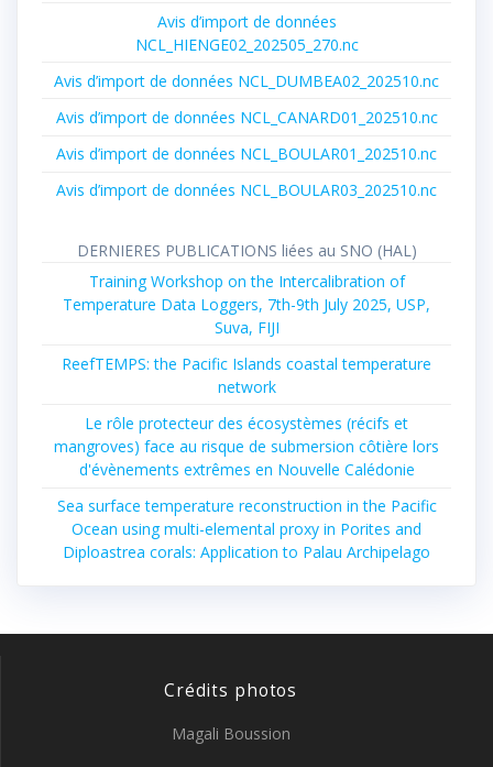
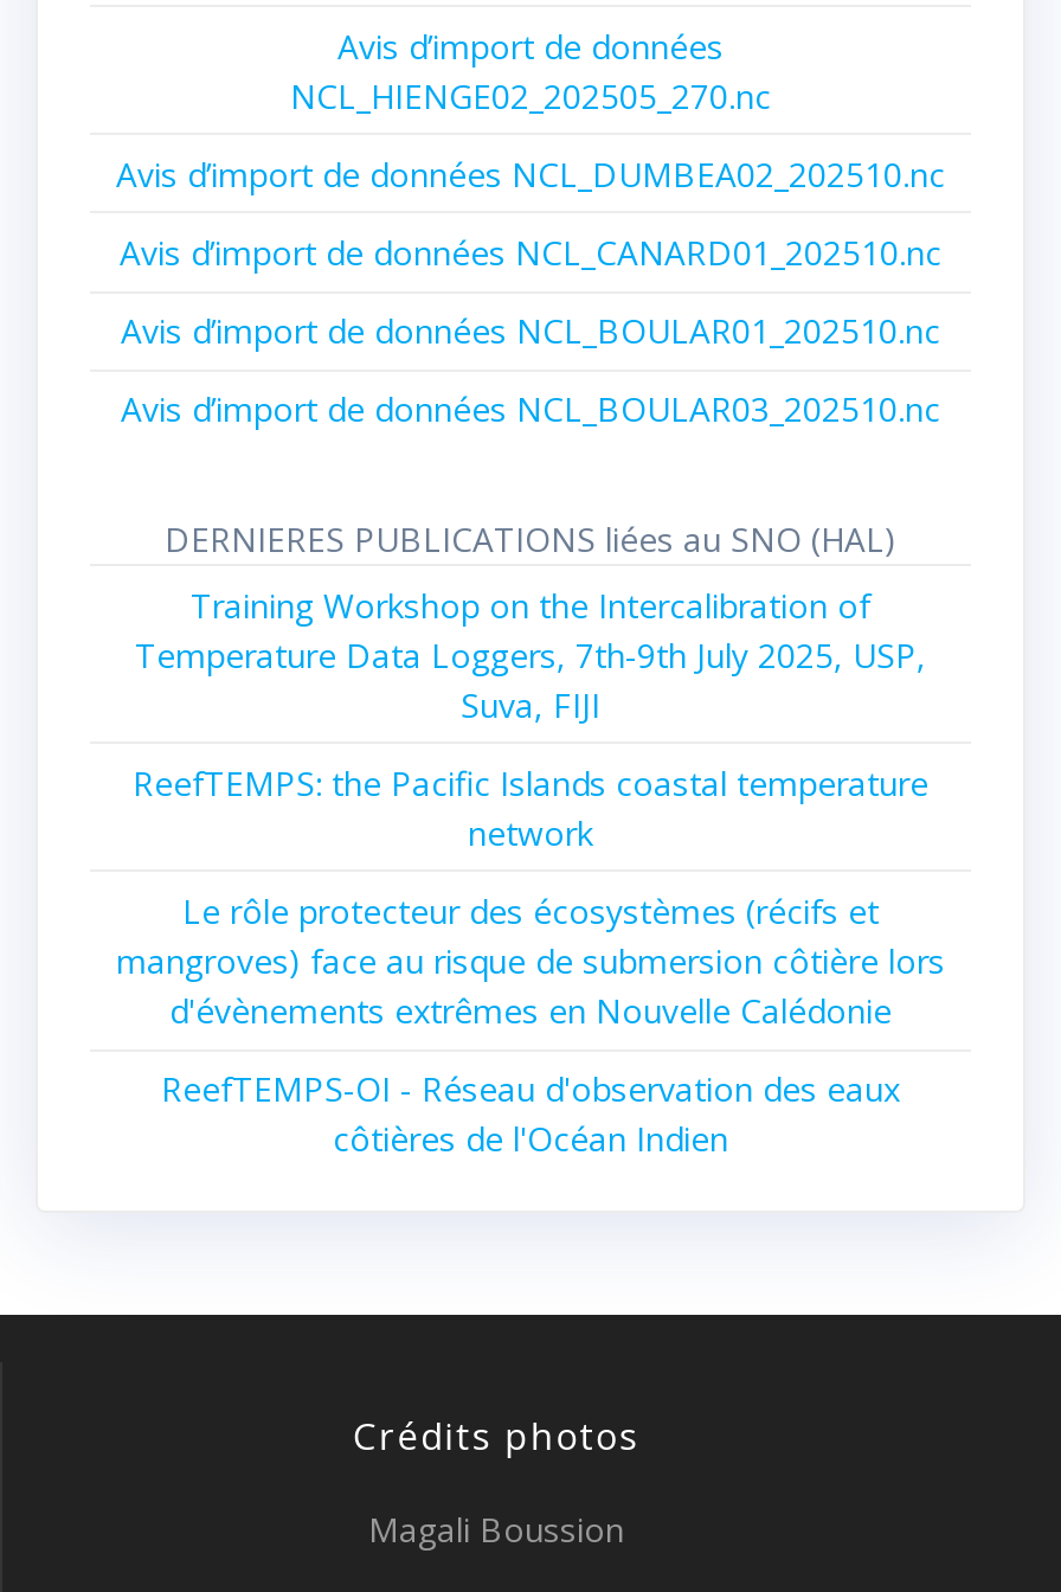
[57,495,436,562] Sea surface temperature reconstruction in the Pacific | Ocean using multi-elemental proxy in Porites and | Diploastrea corals: Application to Palau Archipelago -> [161,1066,900,1161] ReefTEMPS-OI - Réseau d'observation des eaux | côtières de l'Océan Indien

